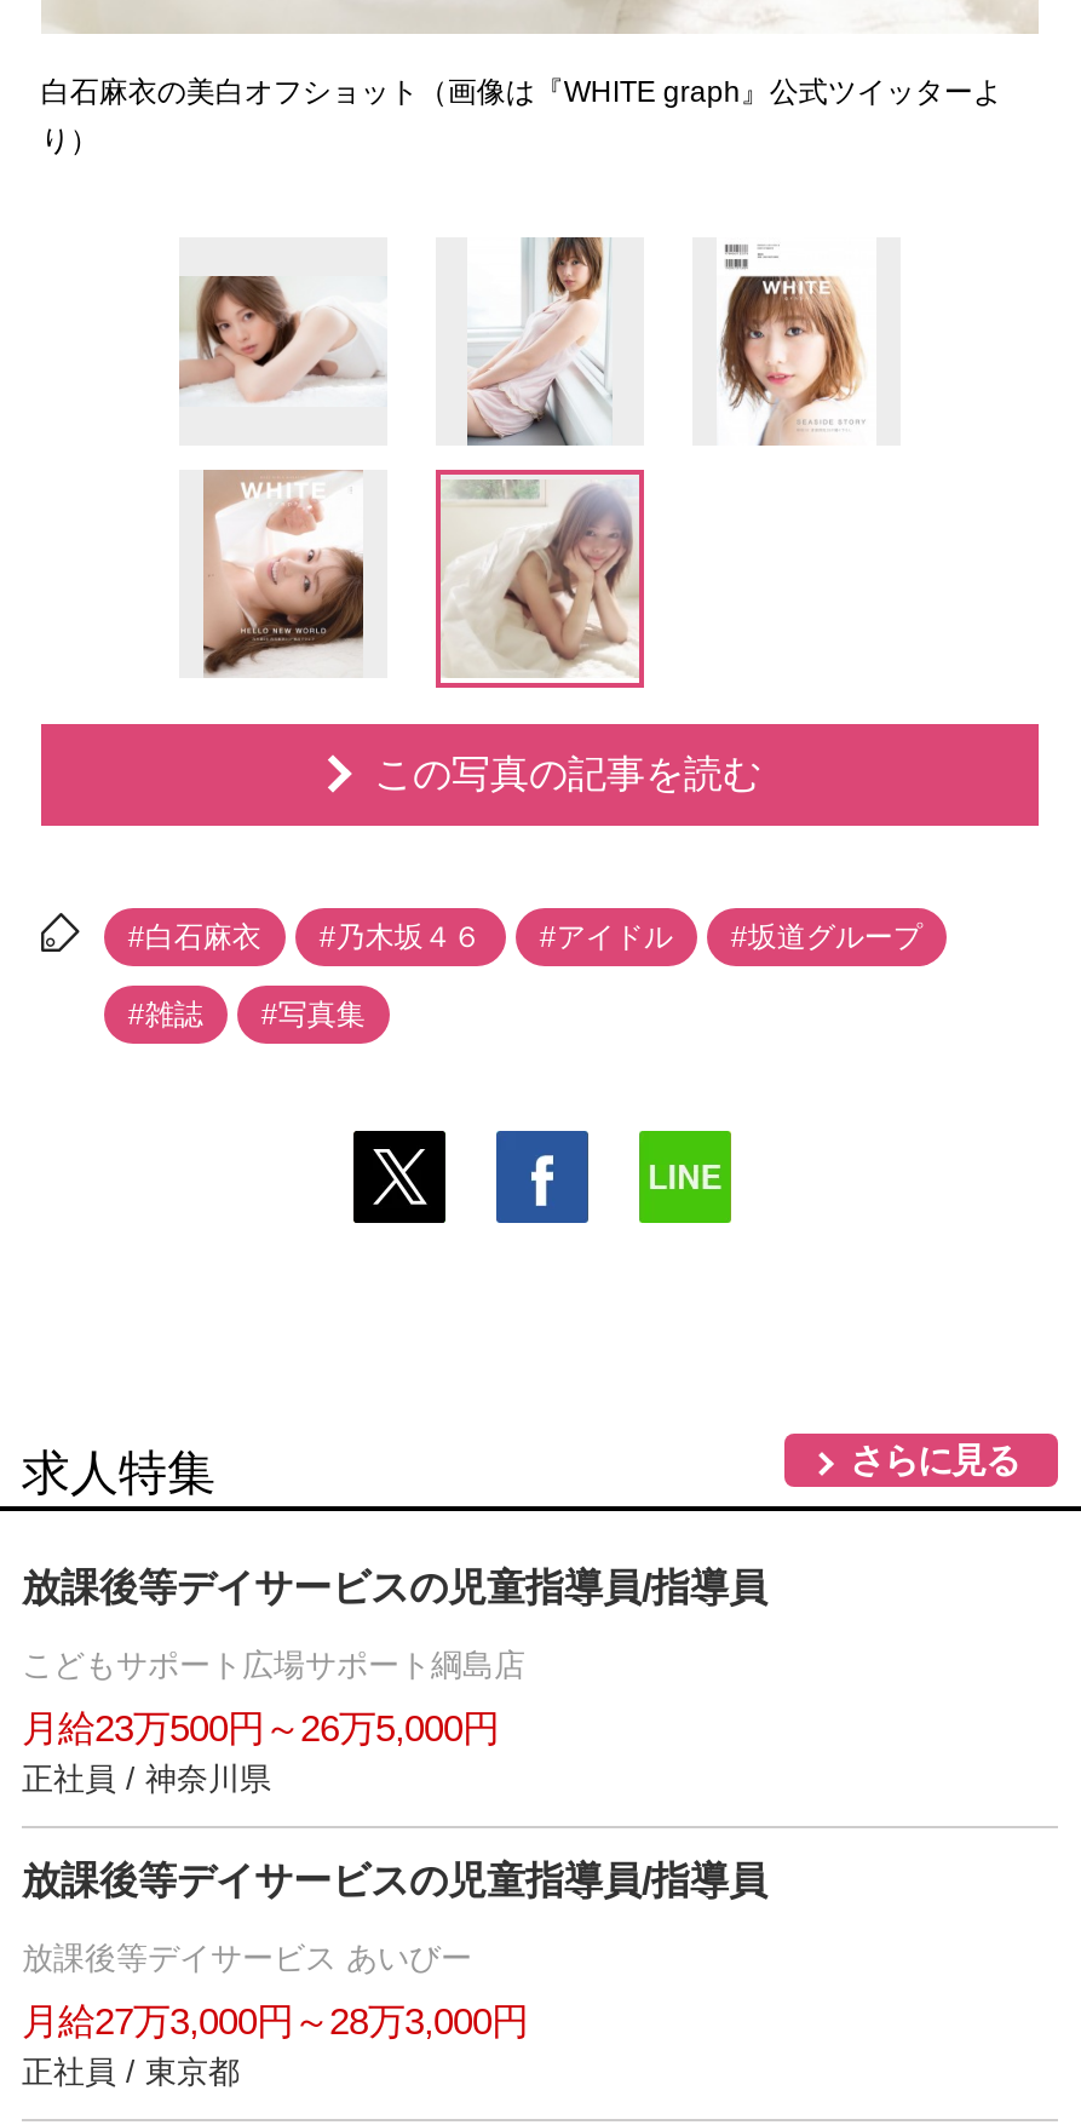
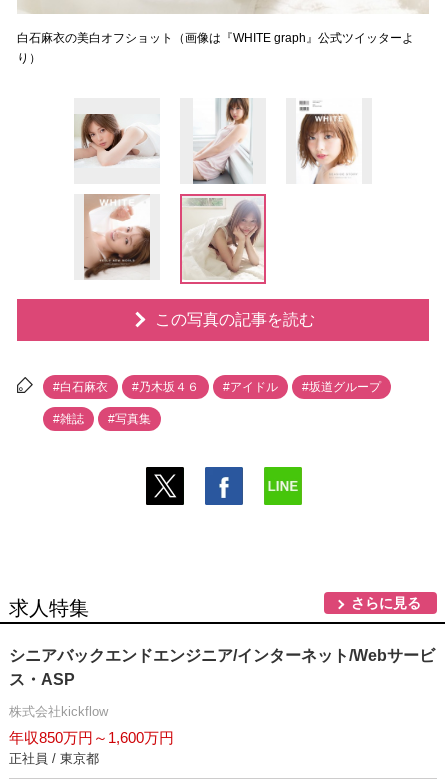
[22,1567,767,2042] 放課後等デイサービスの児童指導員/指導員 | こどもサポート広場サポート綱島店 | 月給23万500円～26万5,000円 | 正社員 / 神奈川県 | 放課後等デイサービスの児童指導員/指導員 | 放課後等デイサービス あいびー | 月給27万3,000円～28万3,000円 -> [9,647,435,746] シニアバックエンドエンジニア/インターネット/Webサービ | ス・ASP | 株式会社kickflow | 年収850万円～1,600万円

